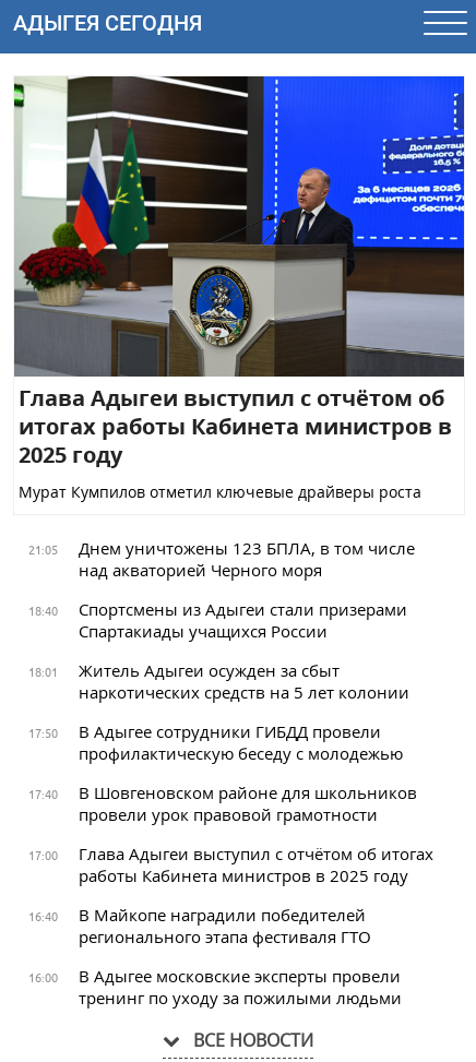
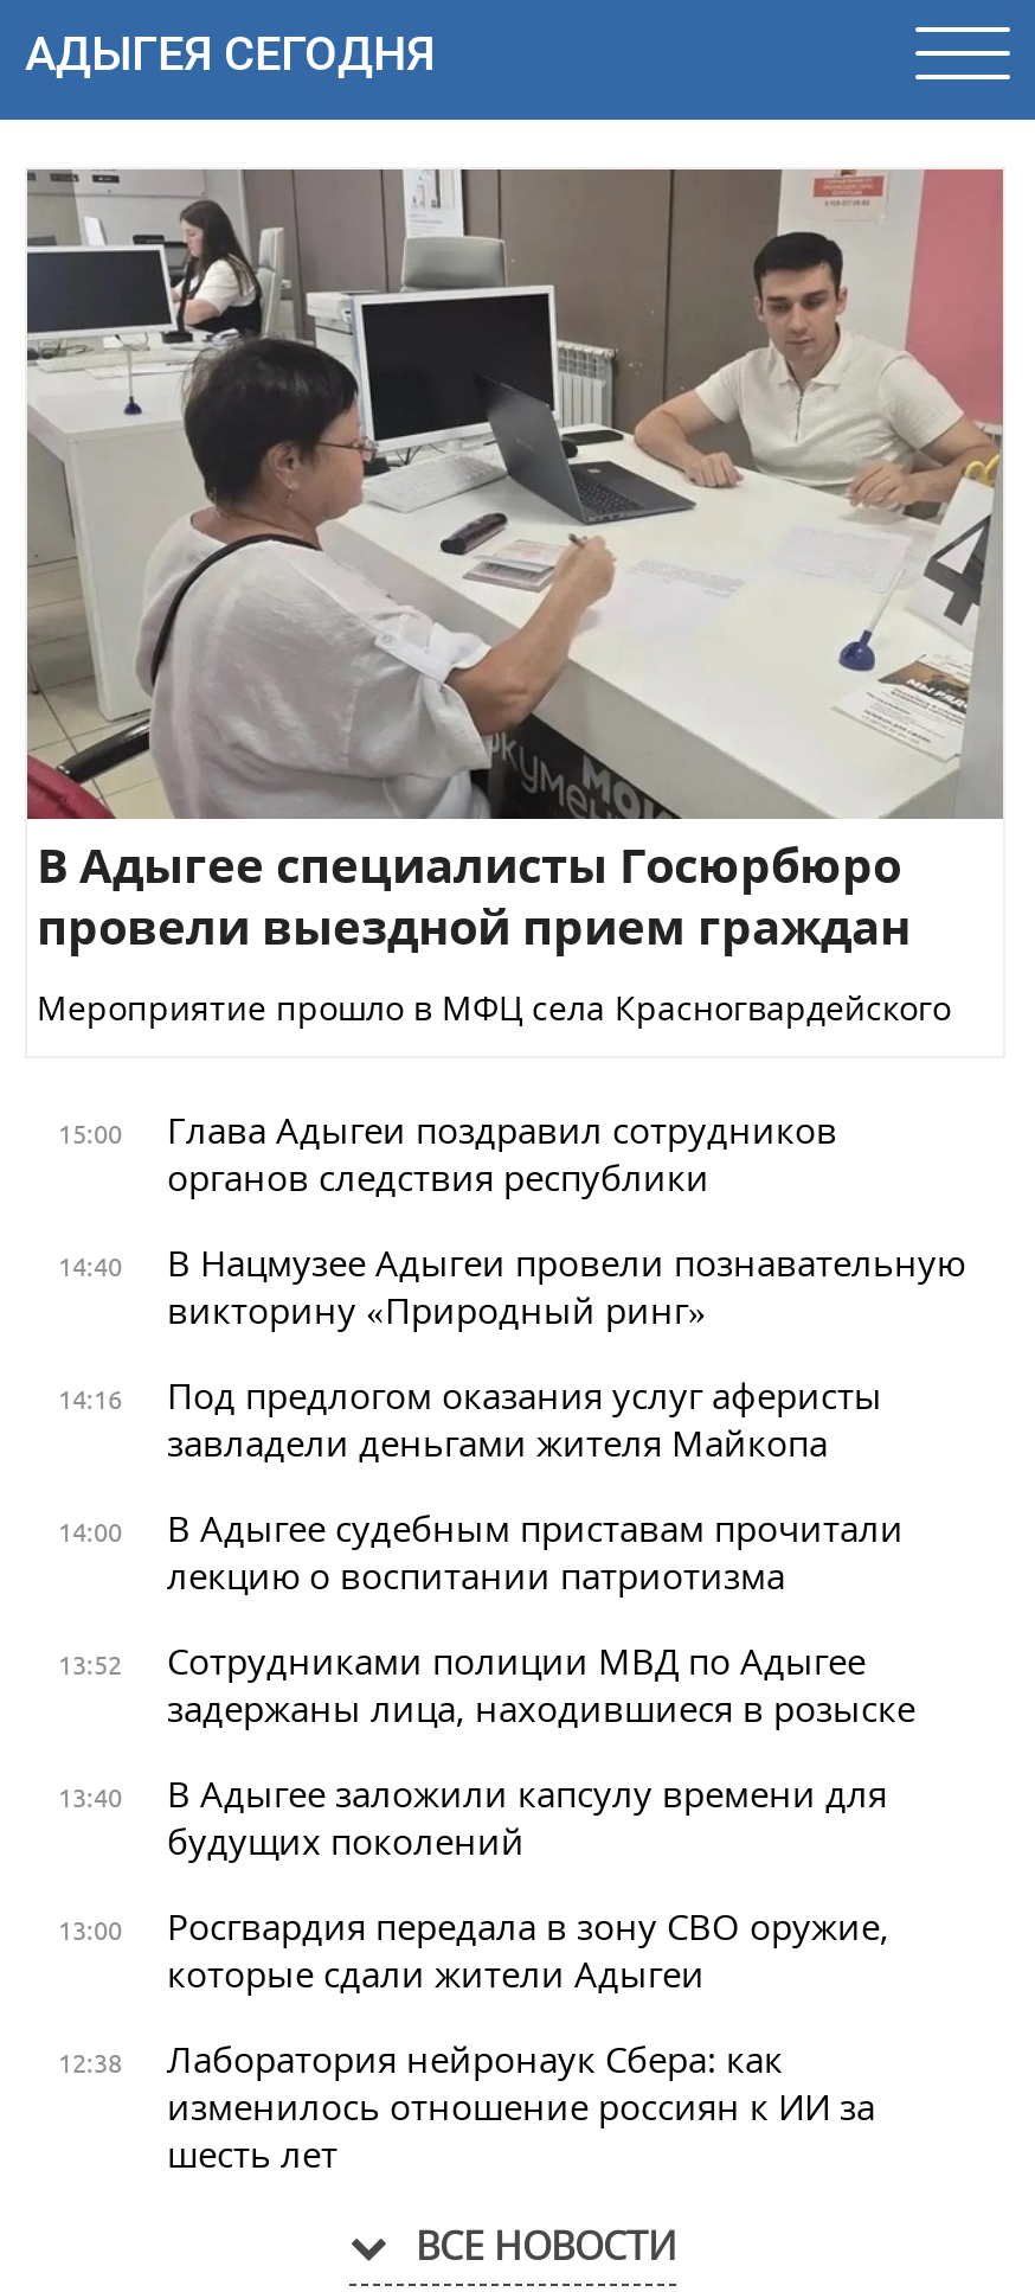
[14,75,465,502] [image] | Глава Адыгеи выступил с отчётом об | итогах работы Кабинета министров в | 2025 году | Мурат Кумпилов отметил ключевые драйверы роста -> [25,167,1005,1030] [image] | В Адыгее специалисты Госюрбюро | провели выездной прием граждан | Мероприятие прошло в МФЦ села Красногвардейского
[28,537,415,581] 21:05 | Днем уничтожены 123 БПЛА, в том числе | над акваторией Черного моря -> [58,1106,837,1201] 15:00 | Глава Адыгеи поздравил сотрудников | органов следствия республики
[28,598,407,642] 18:40 | Спортсмены из Адыгеи стали призерами | Спартакиады учащихся России -> [58,1239,965,1334] 14:40 | В Нацмузее Адыгеи провели познавательную | викторину «Природный ринг»
[28,659,409,703] 18:01 | Житель Адыгеи осужден за сбыт | наркотических средств на 5 лет колонии -> [58,1372,882,1466] 14:16 | Под предлогом оказания услуг аферисты | завладели деньгами жителя Майкопа
[28,720,403,764] 17:50 | В Адыгее сотрудники ГИБДД провели | профилактическую беседу с молодежью -> [58,1504,904,1599] 14:00 | В Адыгее судебным приставам прочитали | лекцию о воспитании патриотизма
[28,781,417,825] 17:40 | В Шовгеновском районе для школьников | провели урок правовой грамотности -> [58,1637,915,1732] 13:52 | Сотрудниками полиции МВД по Адыгее | задержаны лица, находившиеся в розыске
[28,843,433,886] 17:00 | Глава Адыгеи выступил с отчётом об итогах | работы Кабинета министров в 2025 году -> [58,1770,887,1865] 13:40 | В Адыгее заложили капсулу времени для | будущих поколений
[28,904,371,947] 16:40 | В Майкопе наградили победителей | регионального этапа фестиваля ГТО -> [58,1903,889,1997] 13:00 | Росгвардия передала в зону СВО оружие, | которые сдали жители Адыгеи
[28,965,402,1008] 16:00 | В Адыгее московские эксперты провели | тренинг по уходу за пожилыми людьми -> [58,2035,875,2178] 12:38 | Лаборатория нейронаук Сбера: как | изменилось отношение россиян к ИИ за | шесть лет

